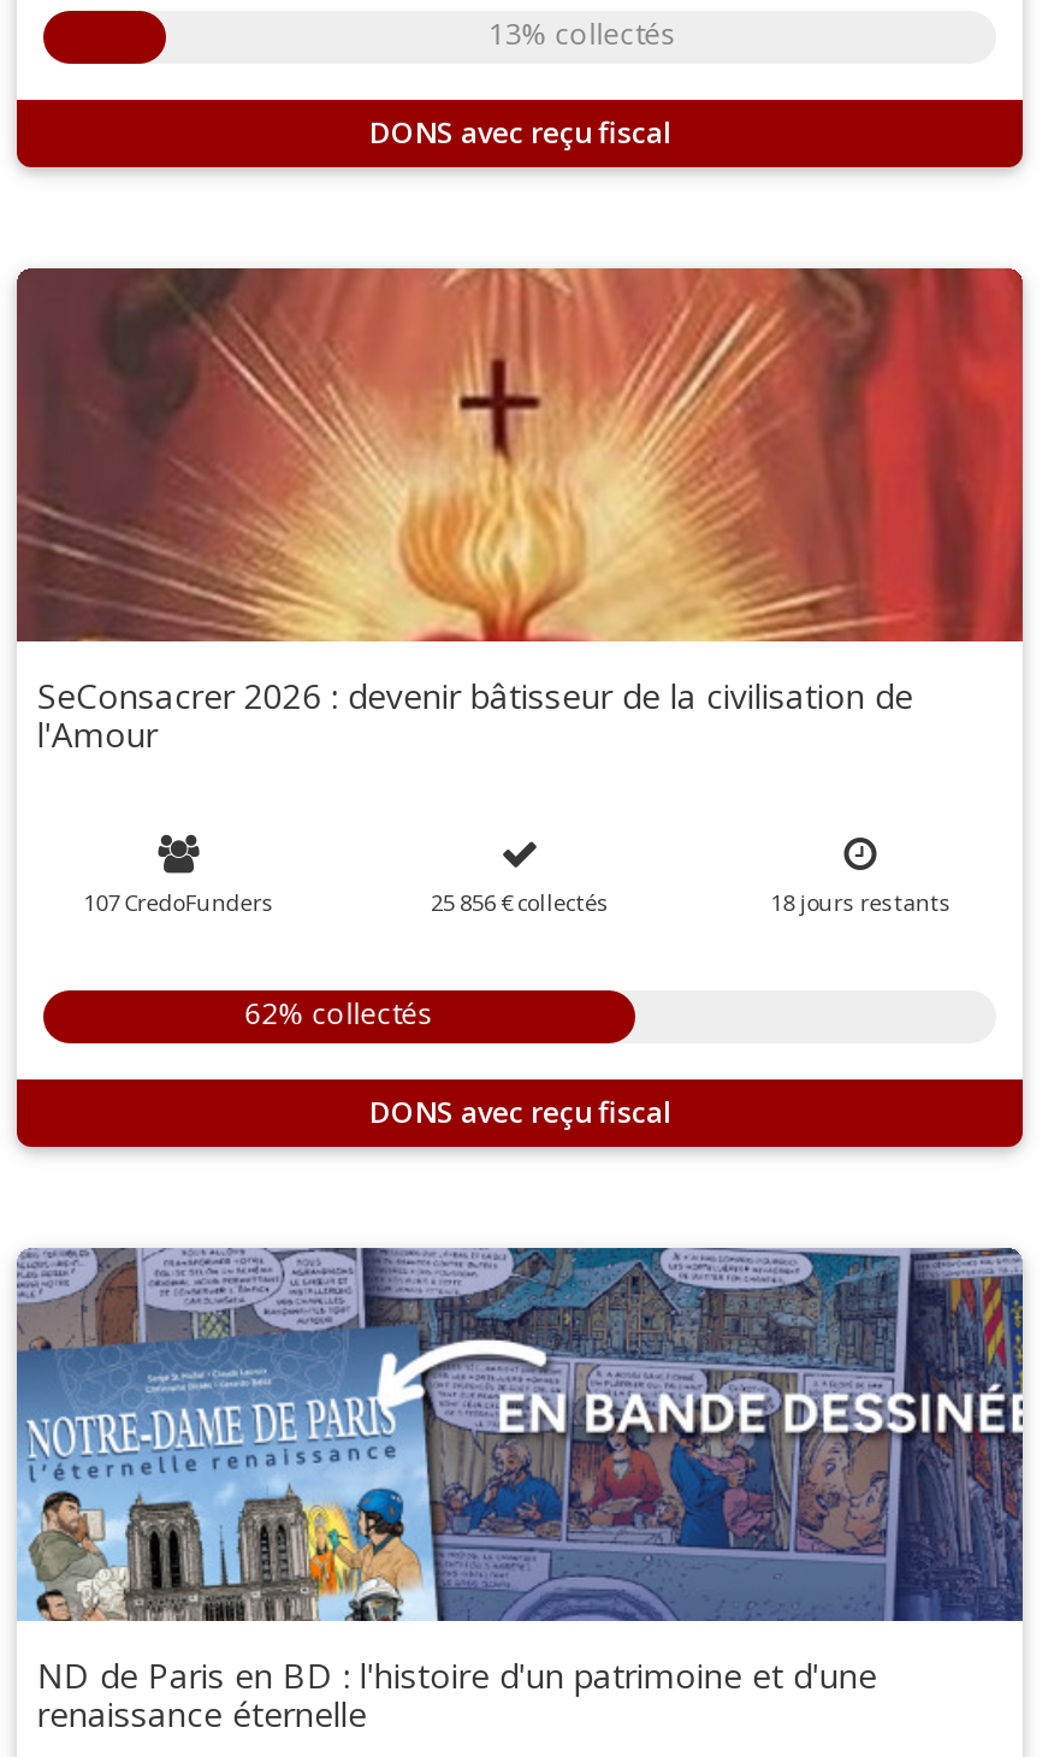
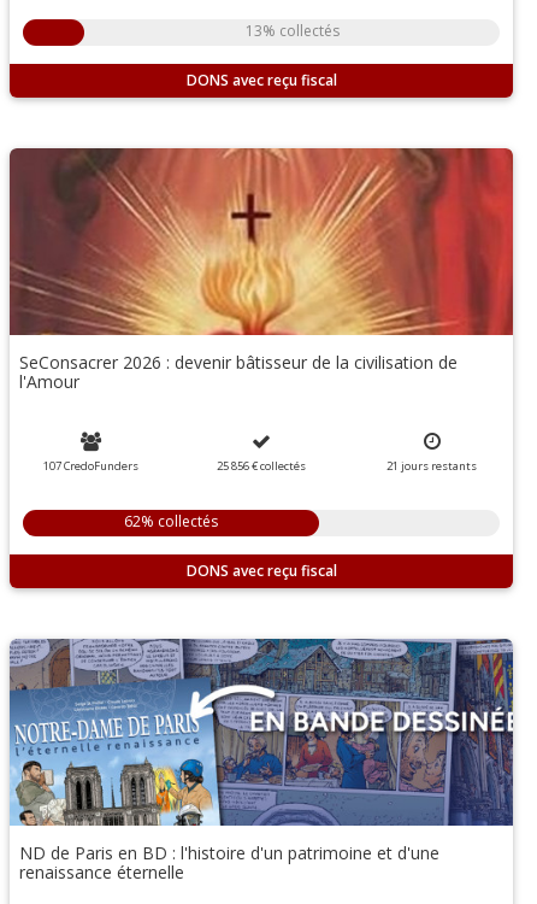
[771,886,951,917] 18 jours restants -> [387,458,477,473] 21 jours restants

